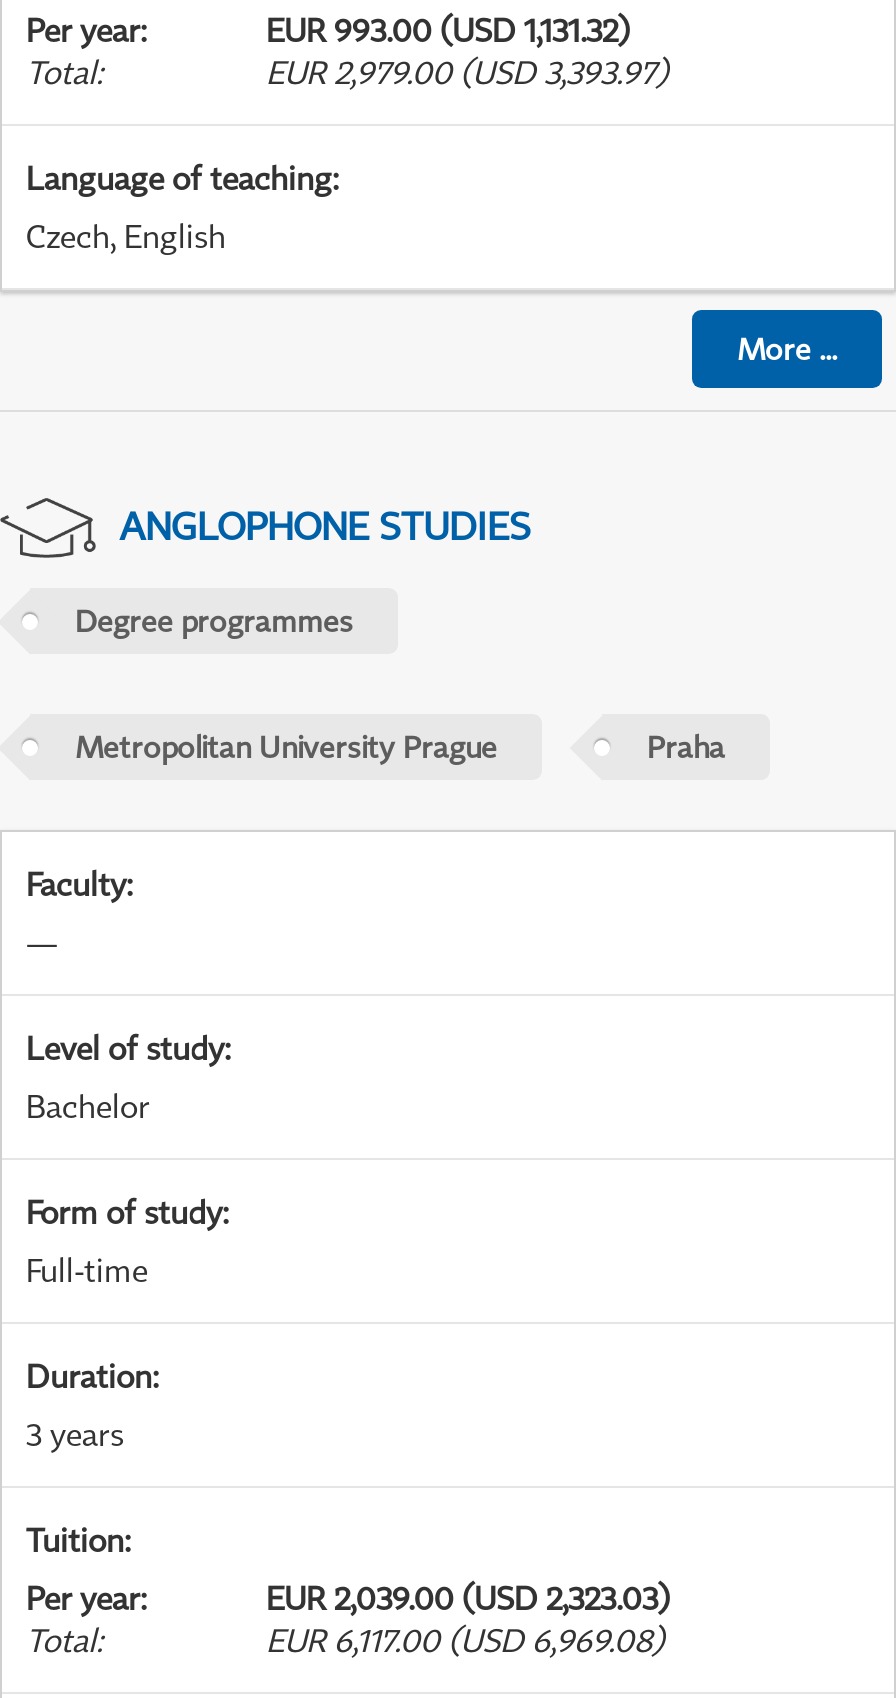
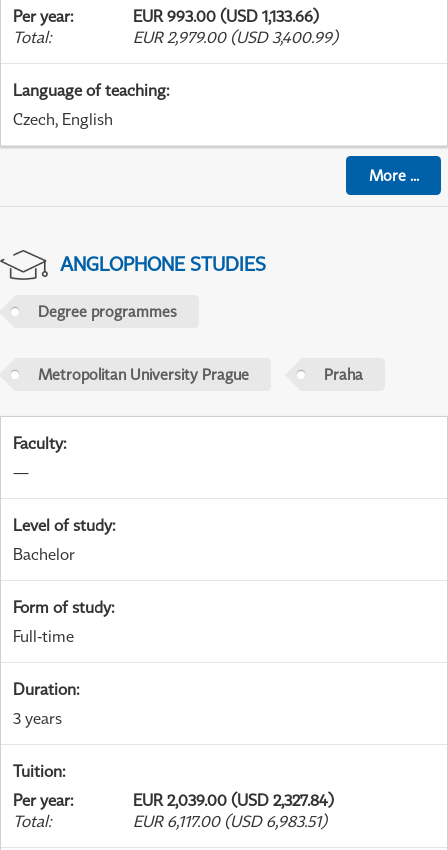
[266,10,630,50] EUR 993.00 (USD 1,131.32) -> [133,6,319,26] EUR 993.00 (USD 1,133.66)
[266,52,668,92] EUR 2,979.00 (USD 3,393.97) -> [133,27,338,47] EUR 2,979.00 (USD 3,400.99)
[266,1578,670,1618] EUR 2,039.00 (USD 2,323.03) -> [133,790,334,810] EUR 2,039.00 (USD 2,327.84)
[266,1620,664,1660] EUR 6,117.00 (USD 6,969.08) -> [133,811,327,831] EUR 6,117.00 (USD 6,983.51)

